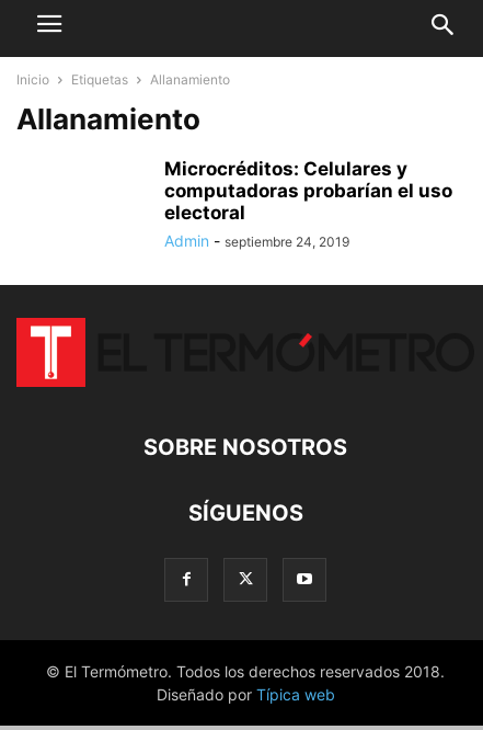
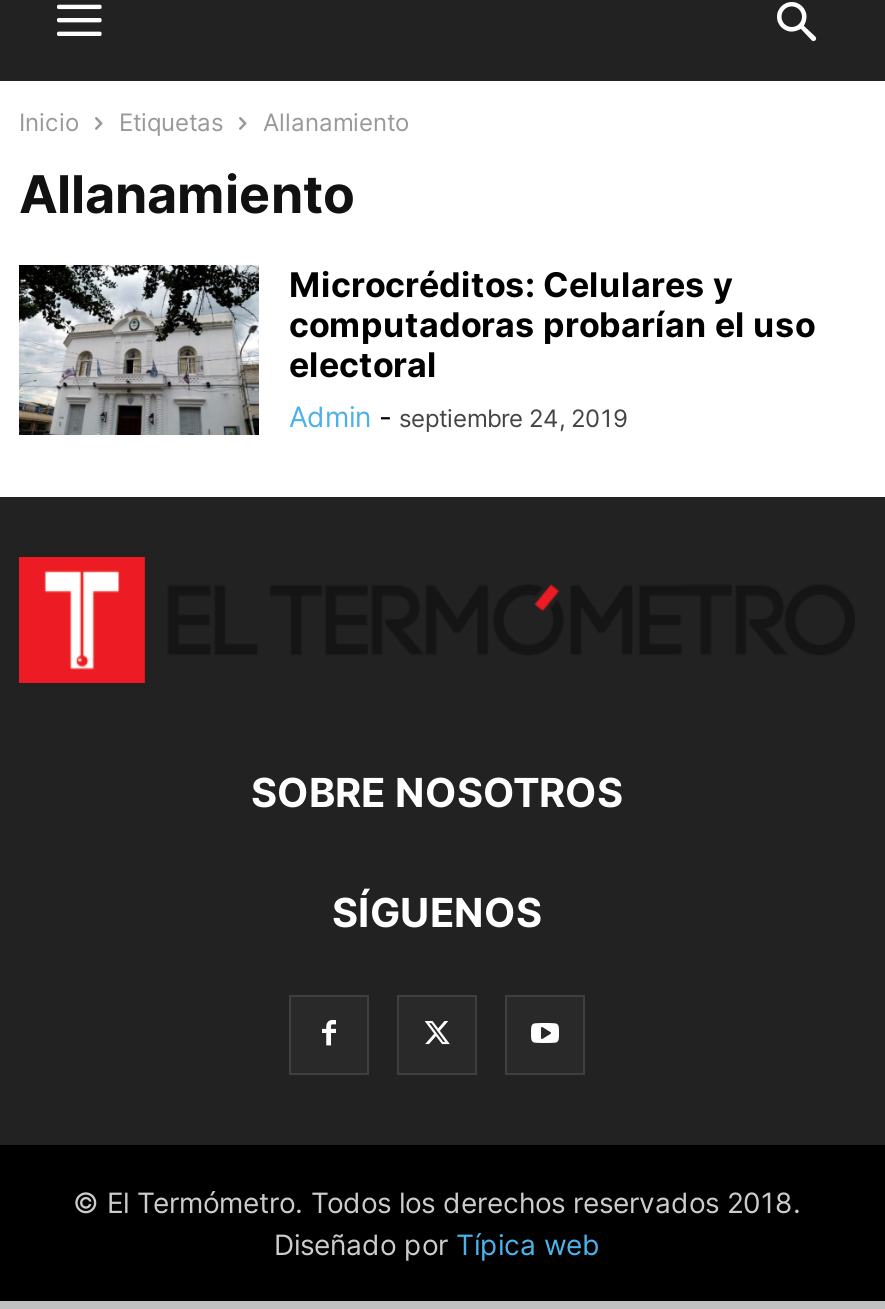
none -> [17,263,261,437] [image]

